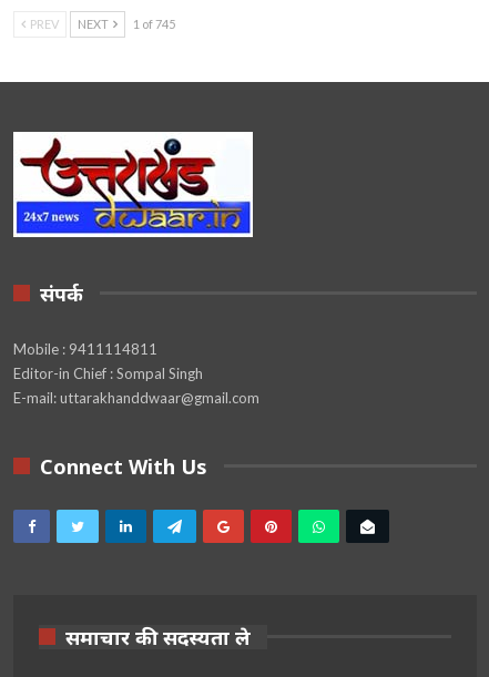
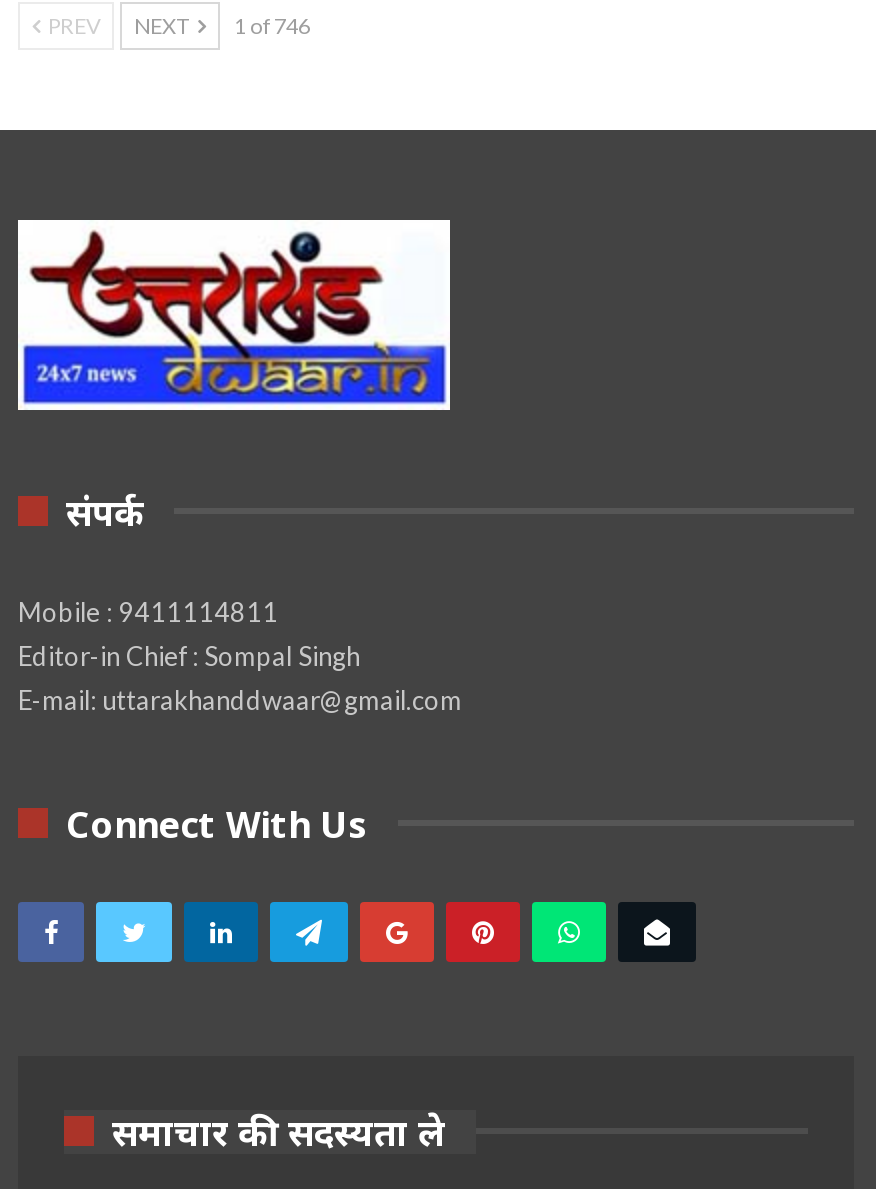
[28,16,175,31] PREV NEXT 1 of 745 -> [44,11,310,37] PREV NEXT 1 of 746

